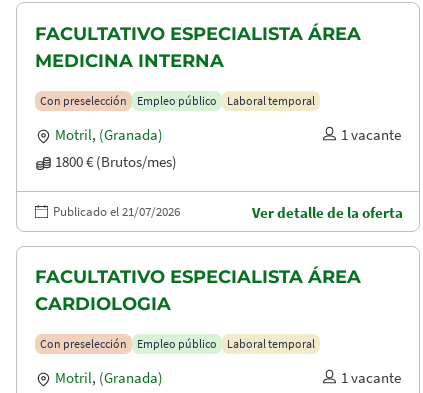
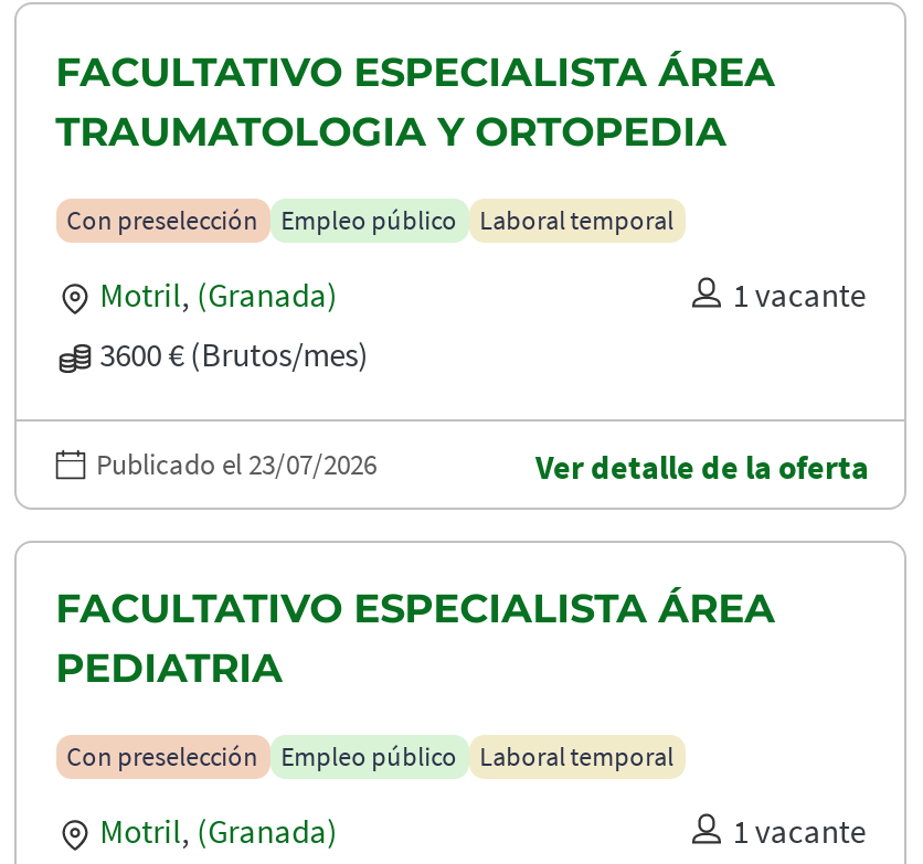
[35,50,224,72] MEDICINA INTERNA -> [55,108,727,156] TRAUMATOLOGIA Y ORTOPEDIA
[55,152,177,171] 1800 € (Brutos/mes) -> [100,333,369,375] 3600 € (Brutos/mes)
[53,203,180,220] Publicado el 21/07/2026 -> [96,445,376,483] Publicado el 23/07/2026
[35,293,171,315] CARDIOLOGIA -> [55,645,283,694] PEDIATRIA

